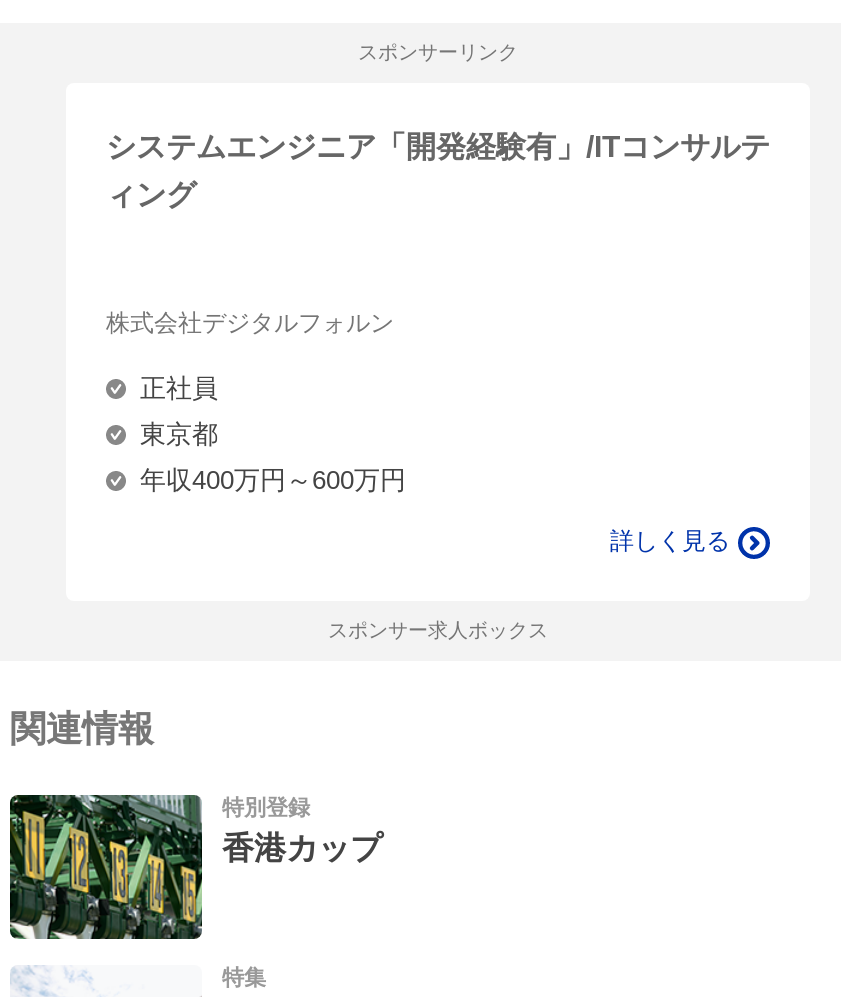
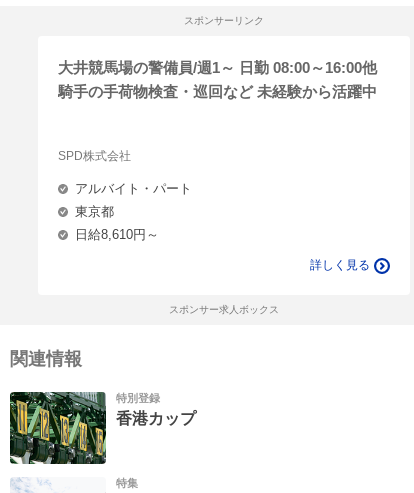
[106,128,770,210] システムエンジニア「開発経験有」/ITコンサルテ | ィング -> [58,59,377,100] 大井競馬場の警備員/週1～ 日勤 08:00～16:00他 | 騎手の手荷物検査・巡回など 未経験から活躍中
[106,310,394,338] 株式会社デジタルフォルン -> [58,149,131,163] SPD株式会社
[140,374,218,404] 正社員 -> [75,181,192,196] アルバイト・パート
[140,466,406,496] 年収400万円～600万円 -> [75,227,159,242] 日給8,610円～

